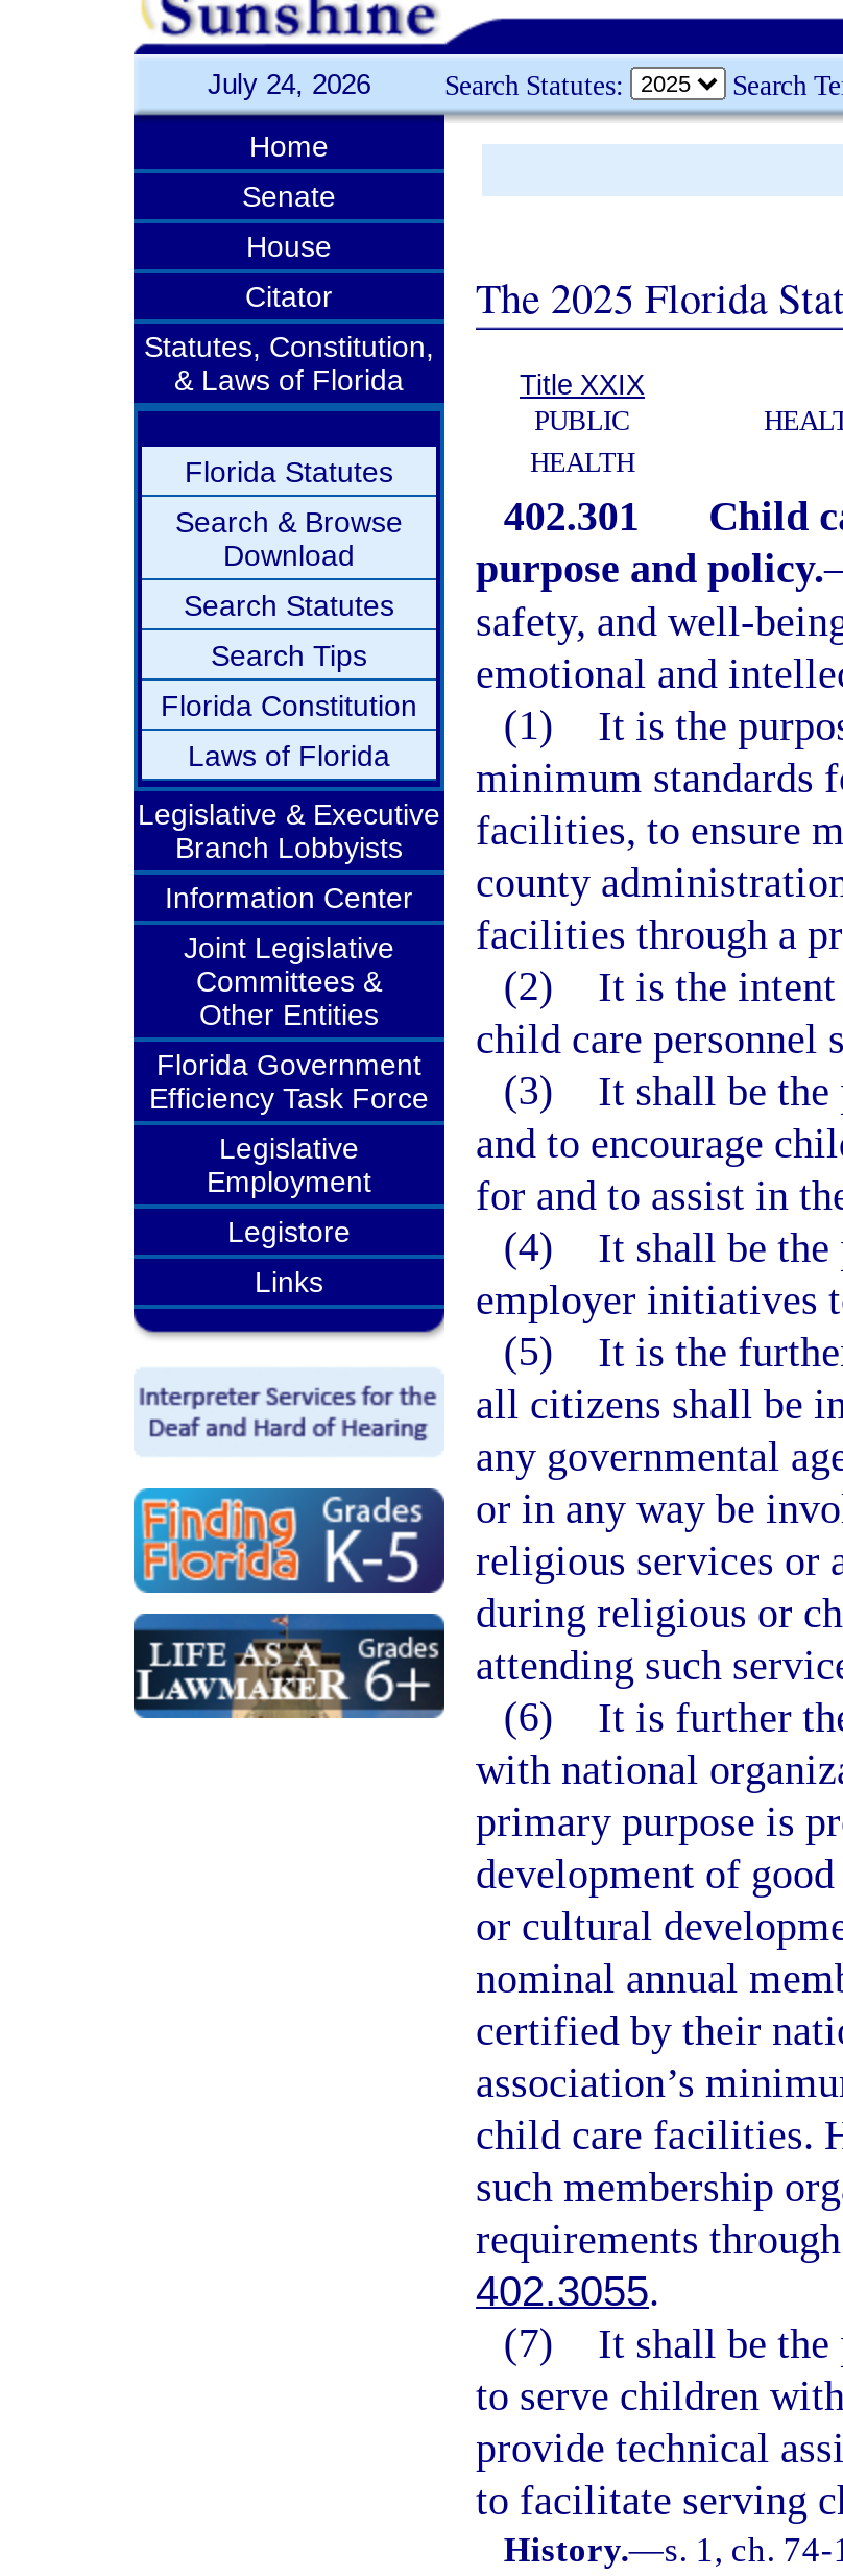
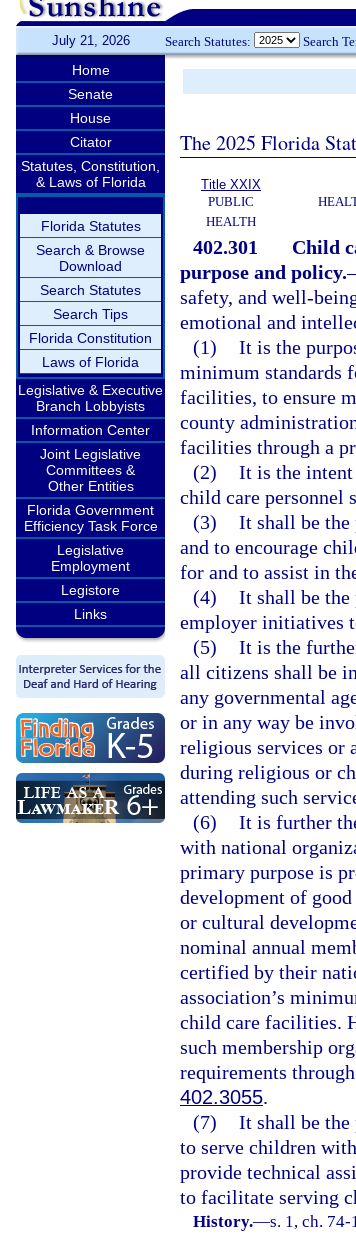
[208,69,370,100] July 24, 2026 -> [51,33,129,48] July 21, 2026

